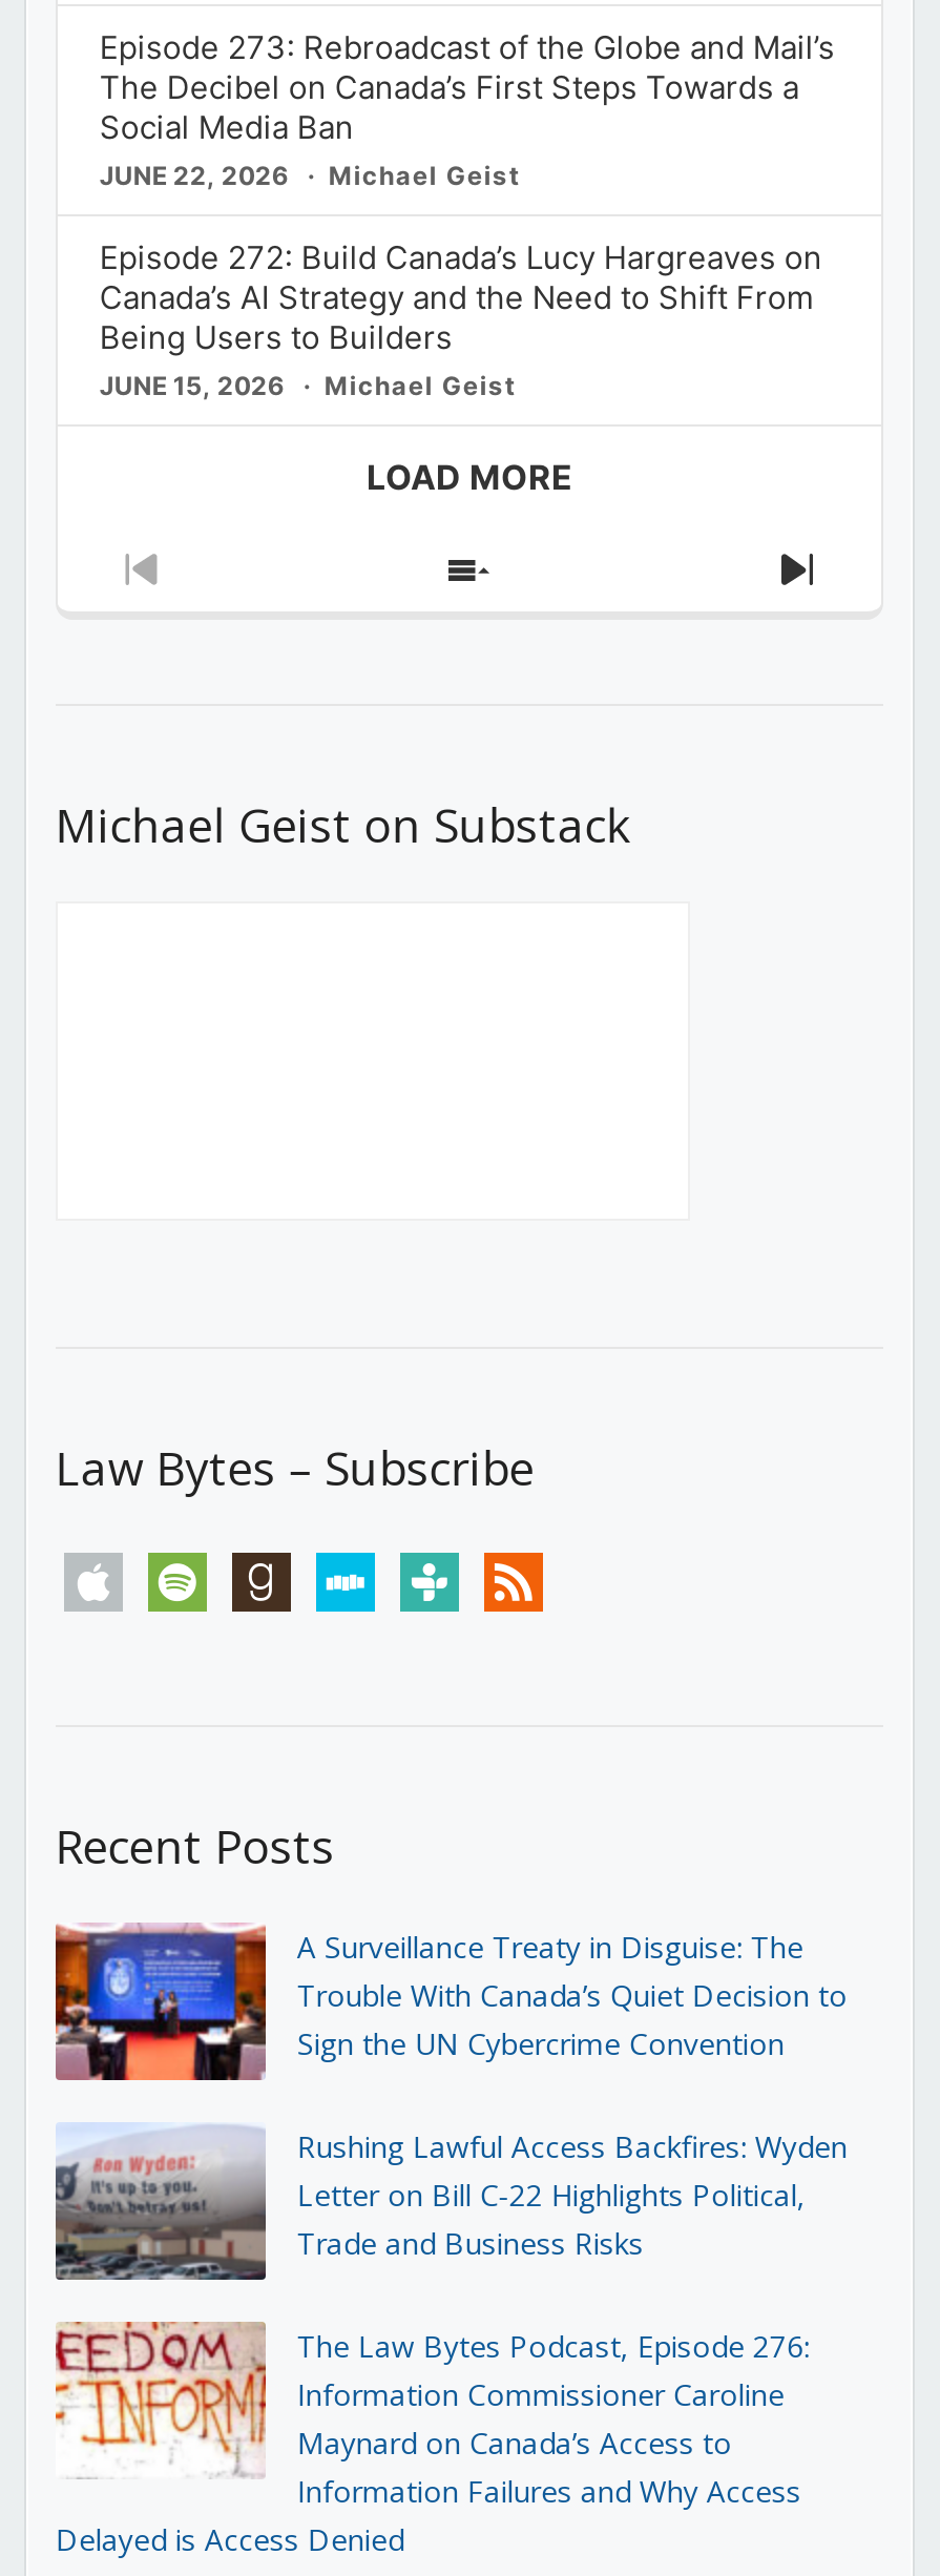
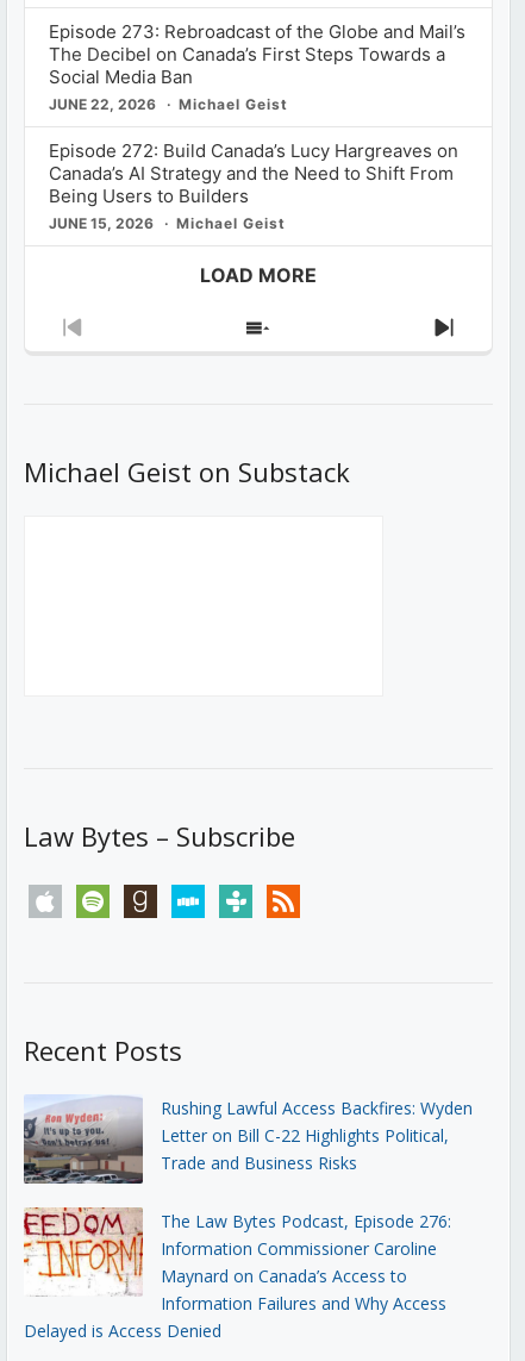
[54,1923,847,2082] [image] | A Surveillance Treaty in Disguise: The | Trouble With Canada’s Quiet Decision to | Sign the UN Cybercrime Convention -> none

